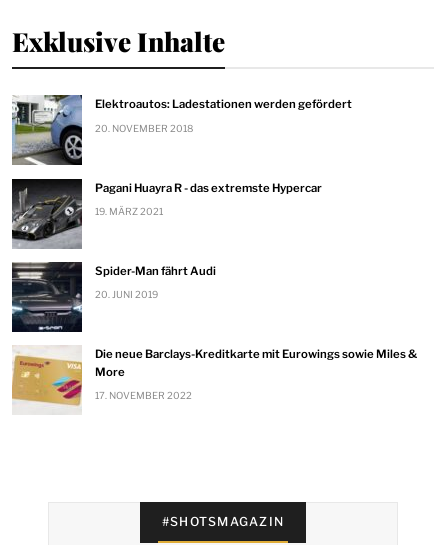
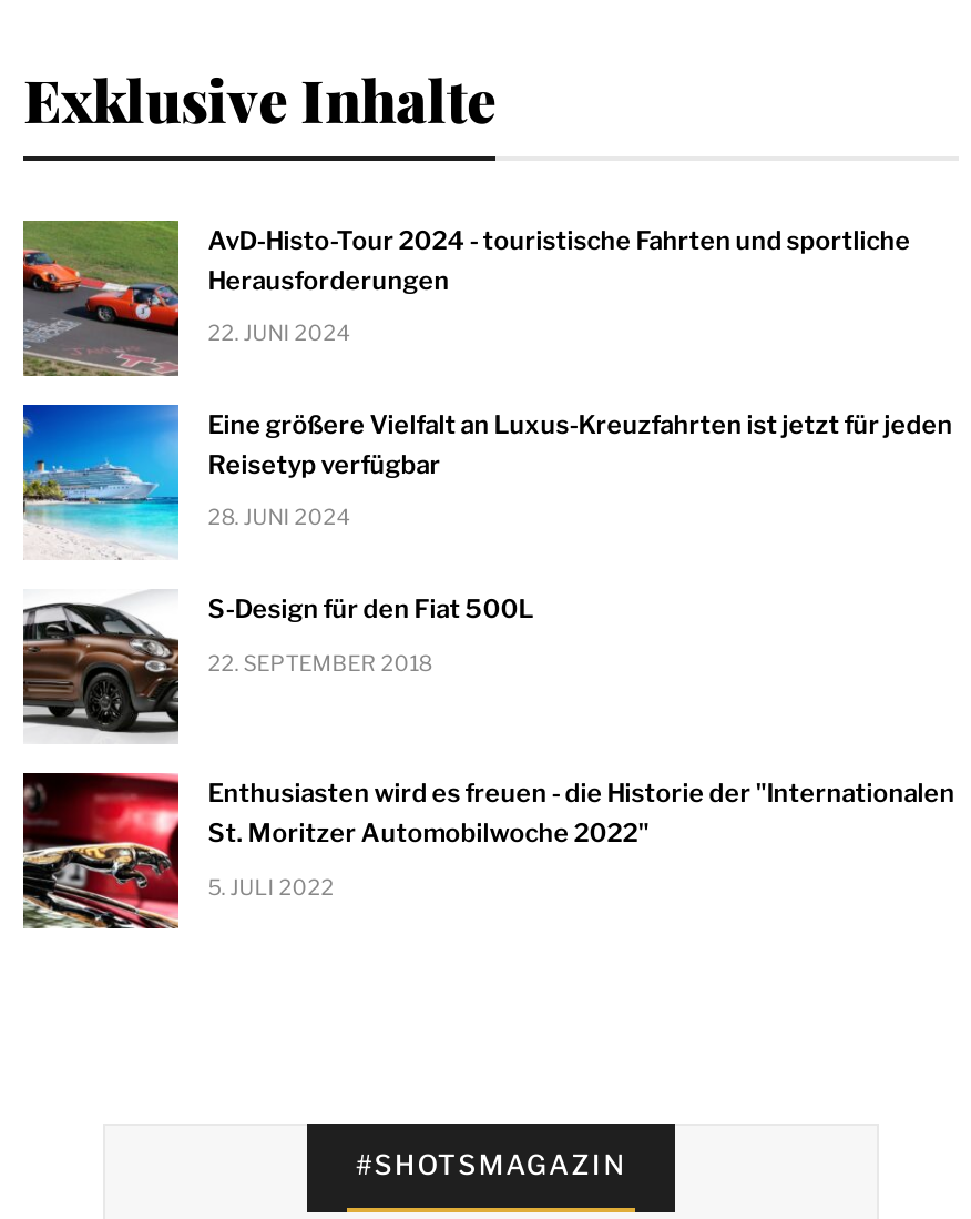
[11,94,352,166] [image] | Elektroautos: Ladestationen werden gefördert -> [21,219,910,378] [image] | AvD-Histo-Tour 2024 - touristische Fahrten und sportliche | Herausforderungen
[95,123,193,134] 20. NOVEMBER 2018 -> [208,321,350,345] 22. JUNI 2024
[11,178,322,249] [image] | Pagani Huayra R - das extremste Hypercar -> [21,403,953,558] [image] | Eine größere Vielfalt an Luxus-Kreuzfahrten ist jetzt für jeden | Reisetyp verfügbar
[95,206,163,217] 19. MÄRZ 2021 -> [208,505,350,530] 28. JUNI 2024
[11,261,216,333] [image] | Spider-Man fährt Audi -> [21,589,534,744] [image] | S-Design für den Fiat 500L
[95,289,158,300] 20. JUNI 2019 -> [208,650,432,674] 22. SEPTEMBER 2018
[11,345,417,415] [image] | Die neue Barclays-Kreditkarte mit Eurowings sowie Miles & | More -> [21,771,955,931] [image] | Enthusiasten wird es freuen - die Historie der "Internationalen | St. Moritzer Automobilwoche 2022"
[95,390,192,401] 17. NOVEMBER 2022 -> [208,874,334,898] 5. JULI 2022

